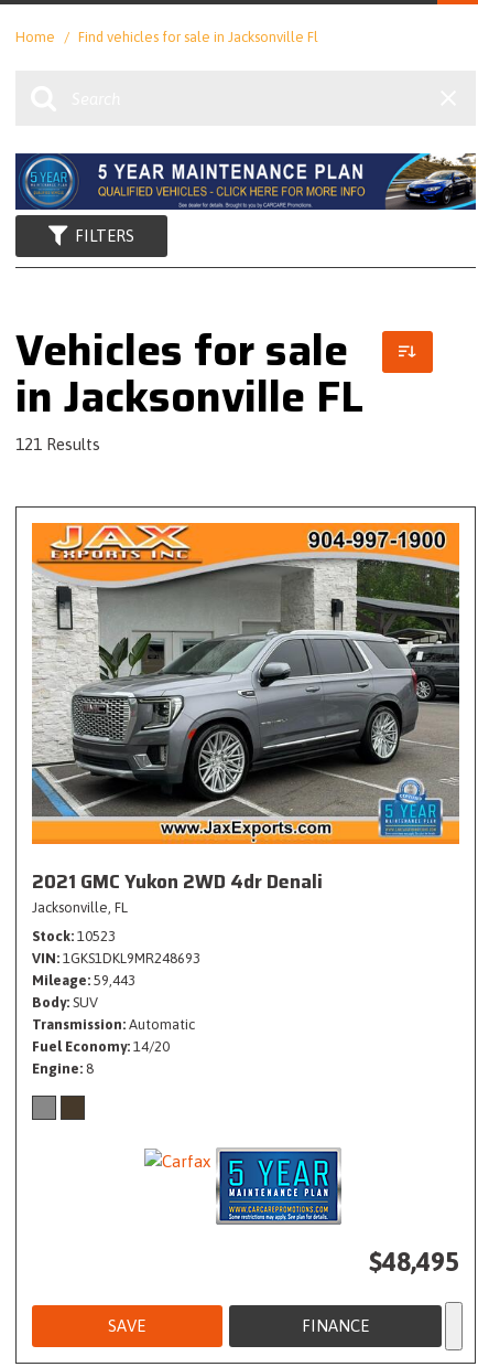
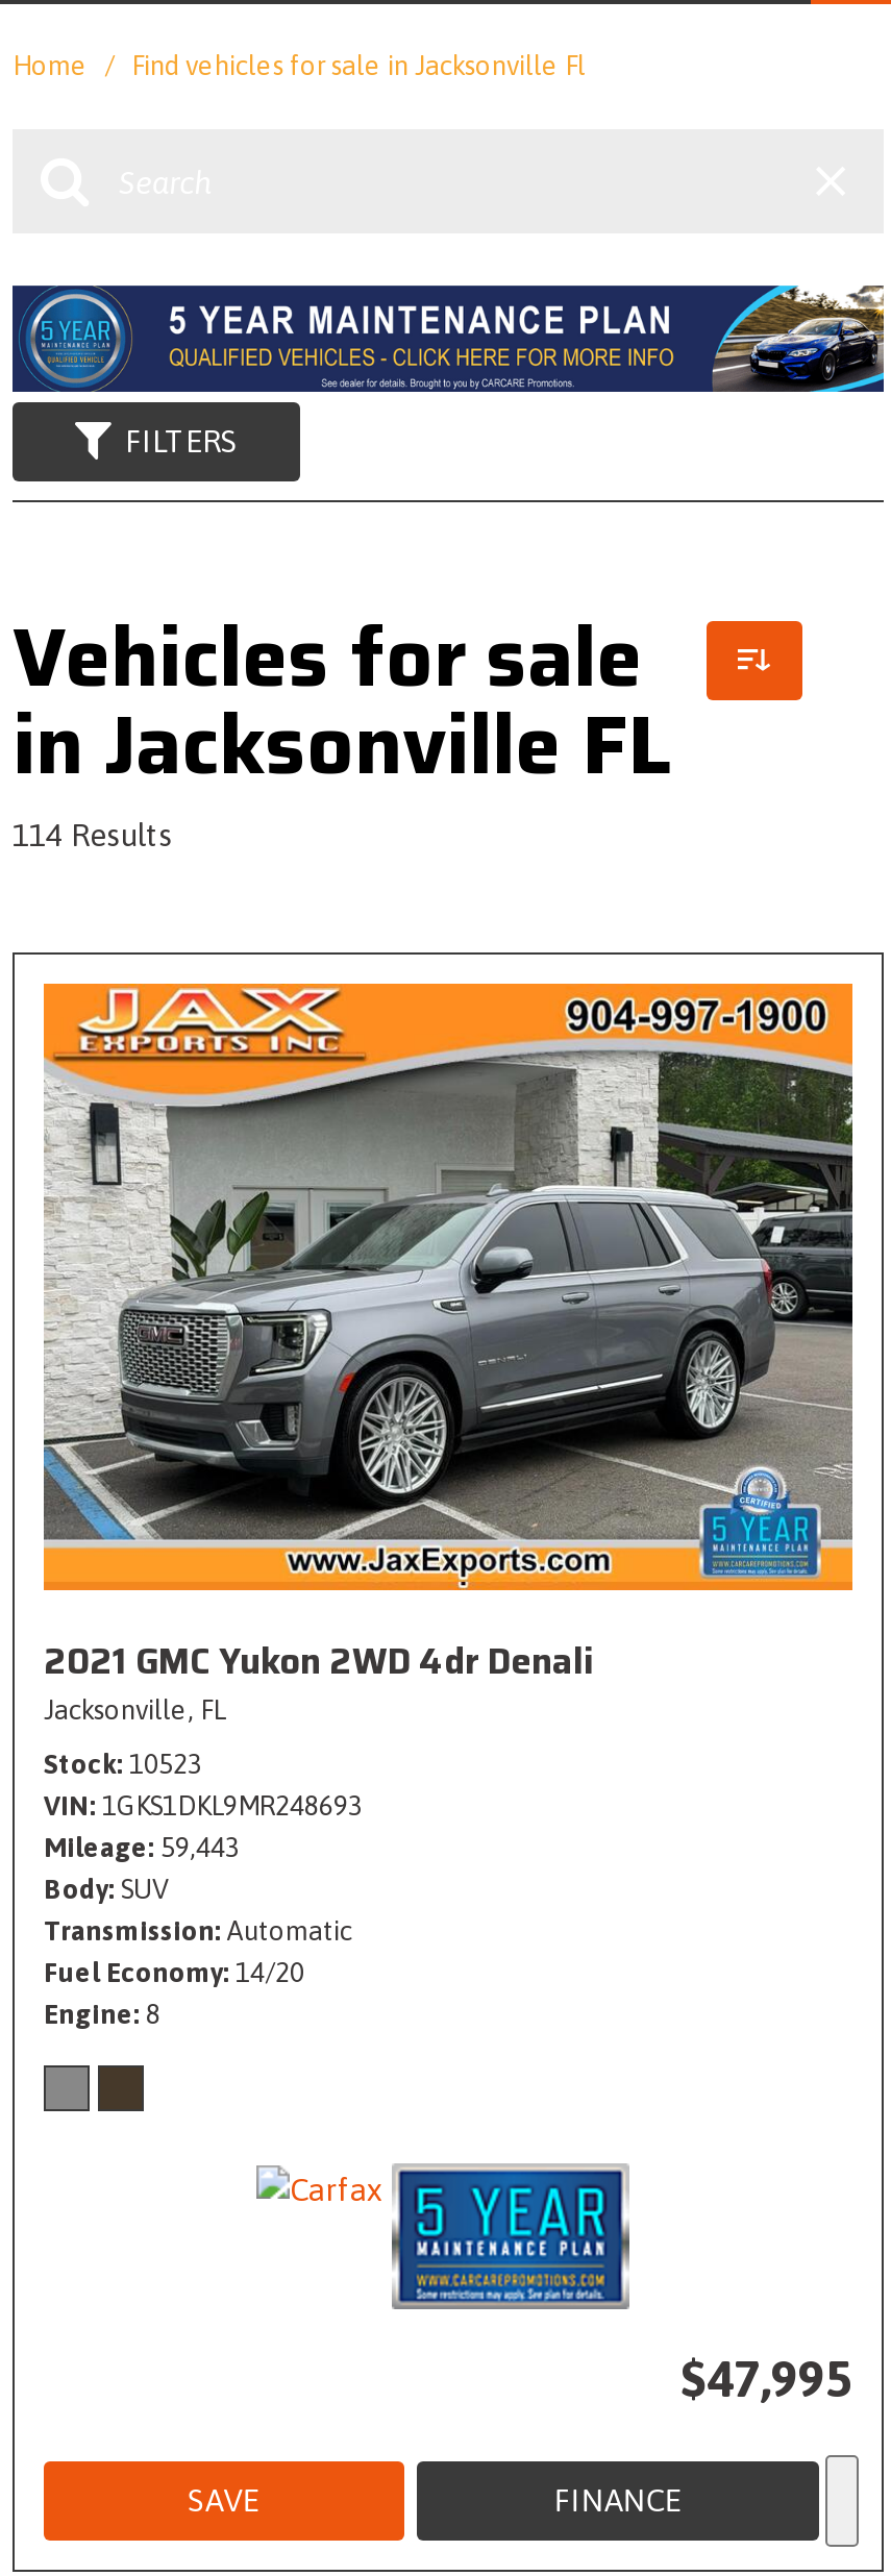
[15,435,100,453] 121 Results -> [13,818,173,853] 114 Results
[369,1247,459,1277] $48,495 -> [682,2352,852,2408] $47,995

